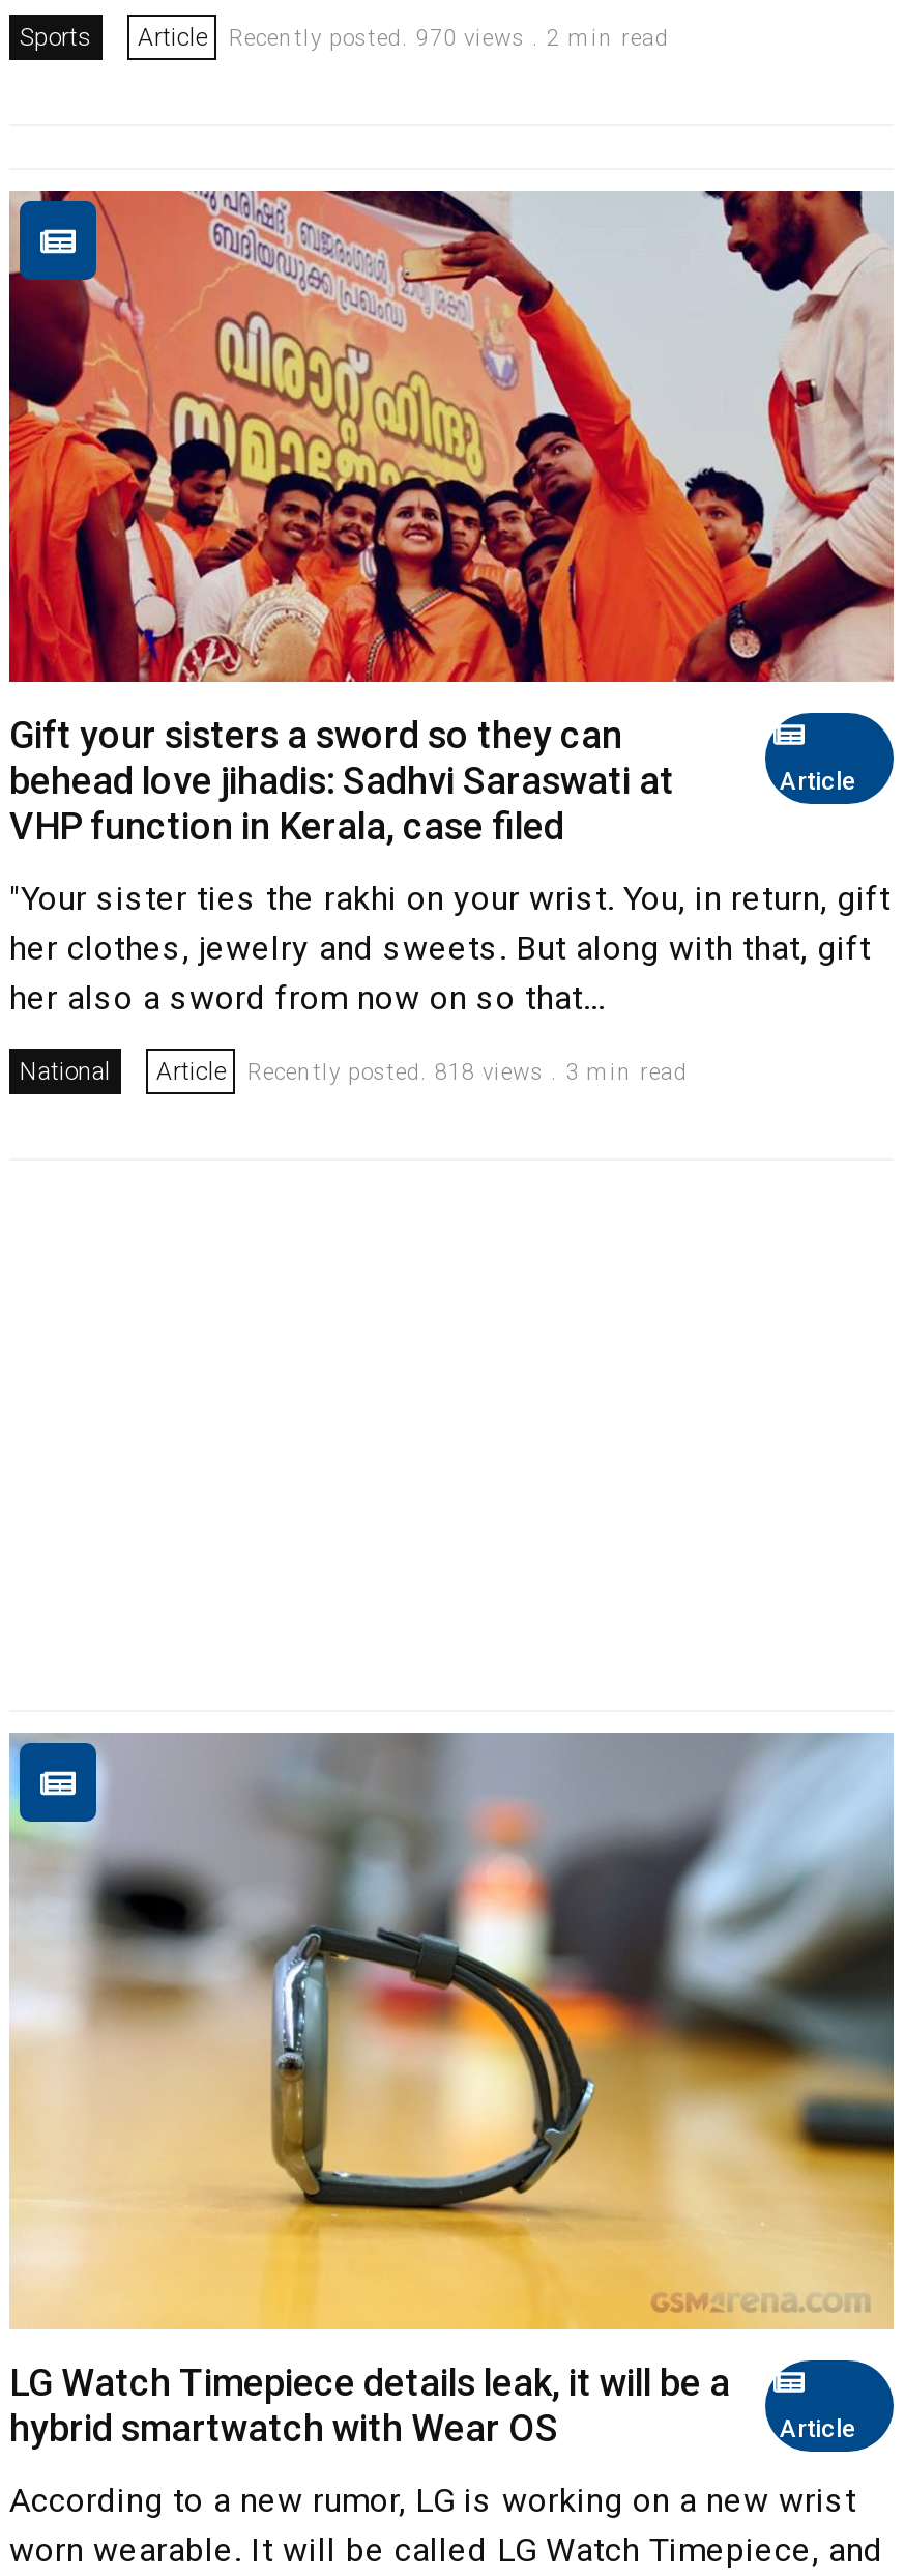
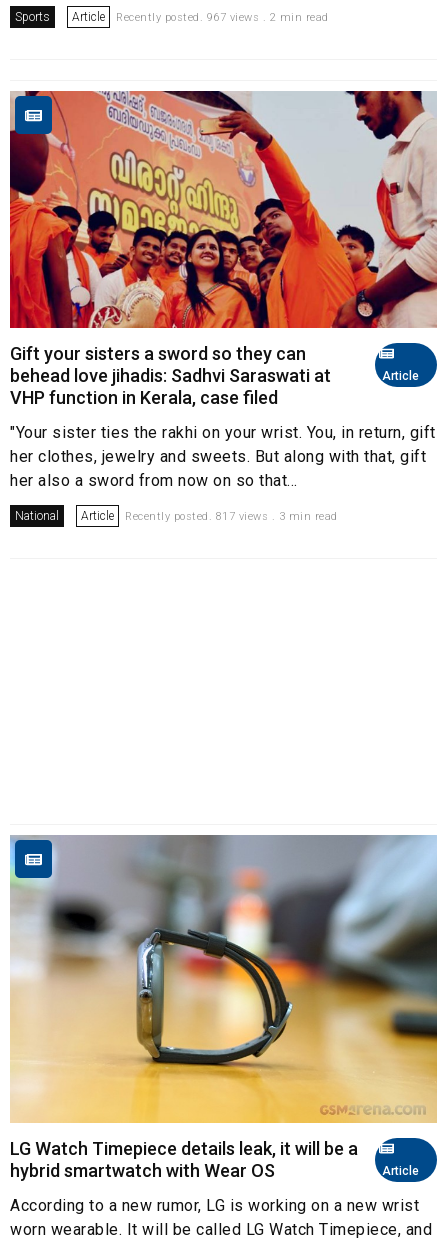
[229,25,669,52] Recently posted. 970 views . 2 min read -> [116,11,328,24] Recently posted. 967 views . 2 min read
[247,1059,688,1086] Recently posted. 818 views . 3 min read -> [125,510,337,523] Recently posted. 817 views . 3 min read

